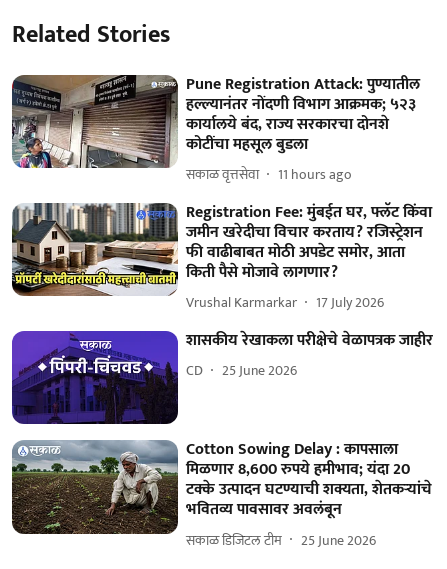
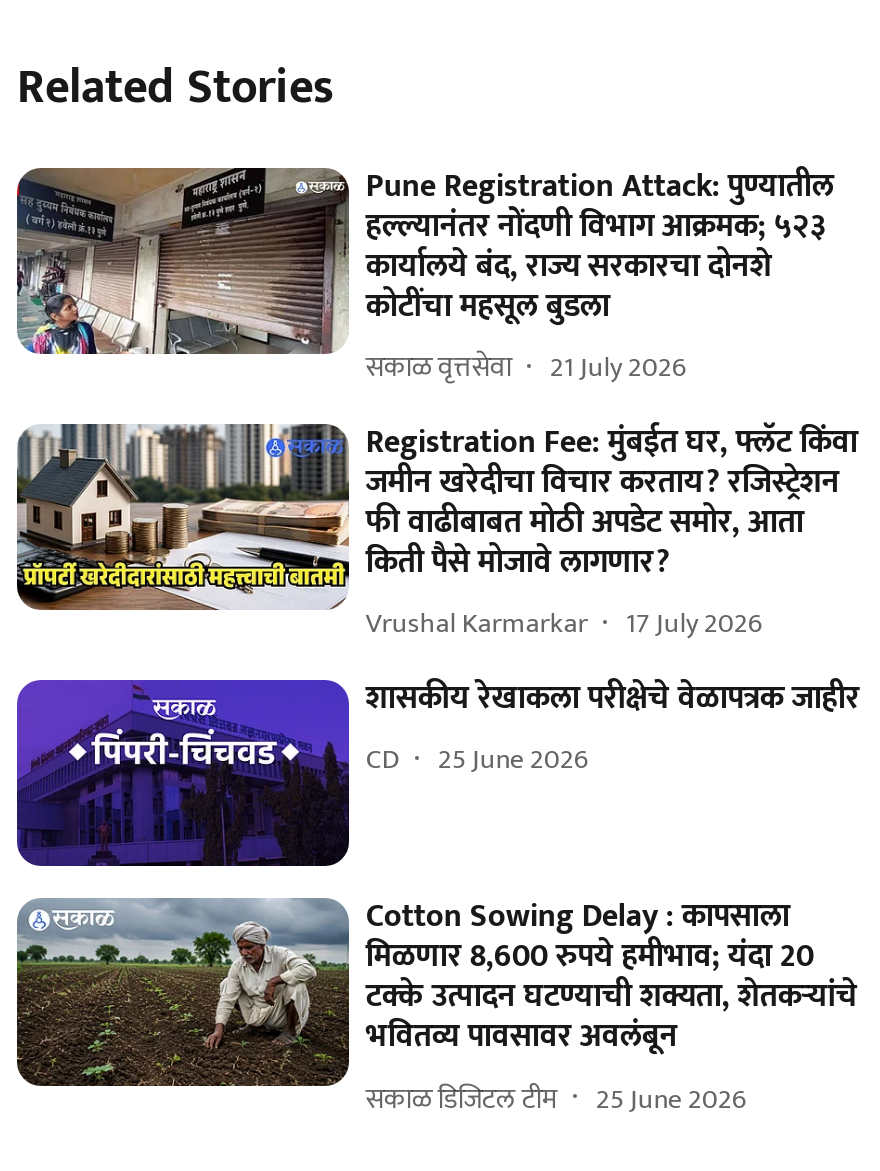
[186,163,352,186] सकाळ वृत्तसेवा 11 hours ago -> [366,344,686,390] सकाळ वृत्तसेवा 21 July 2026

